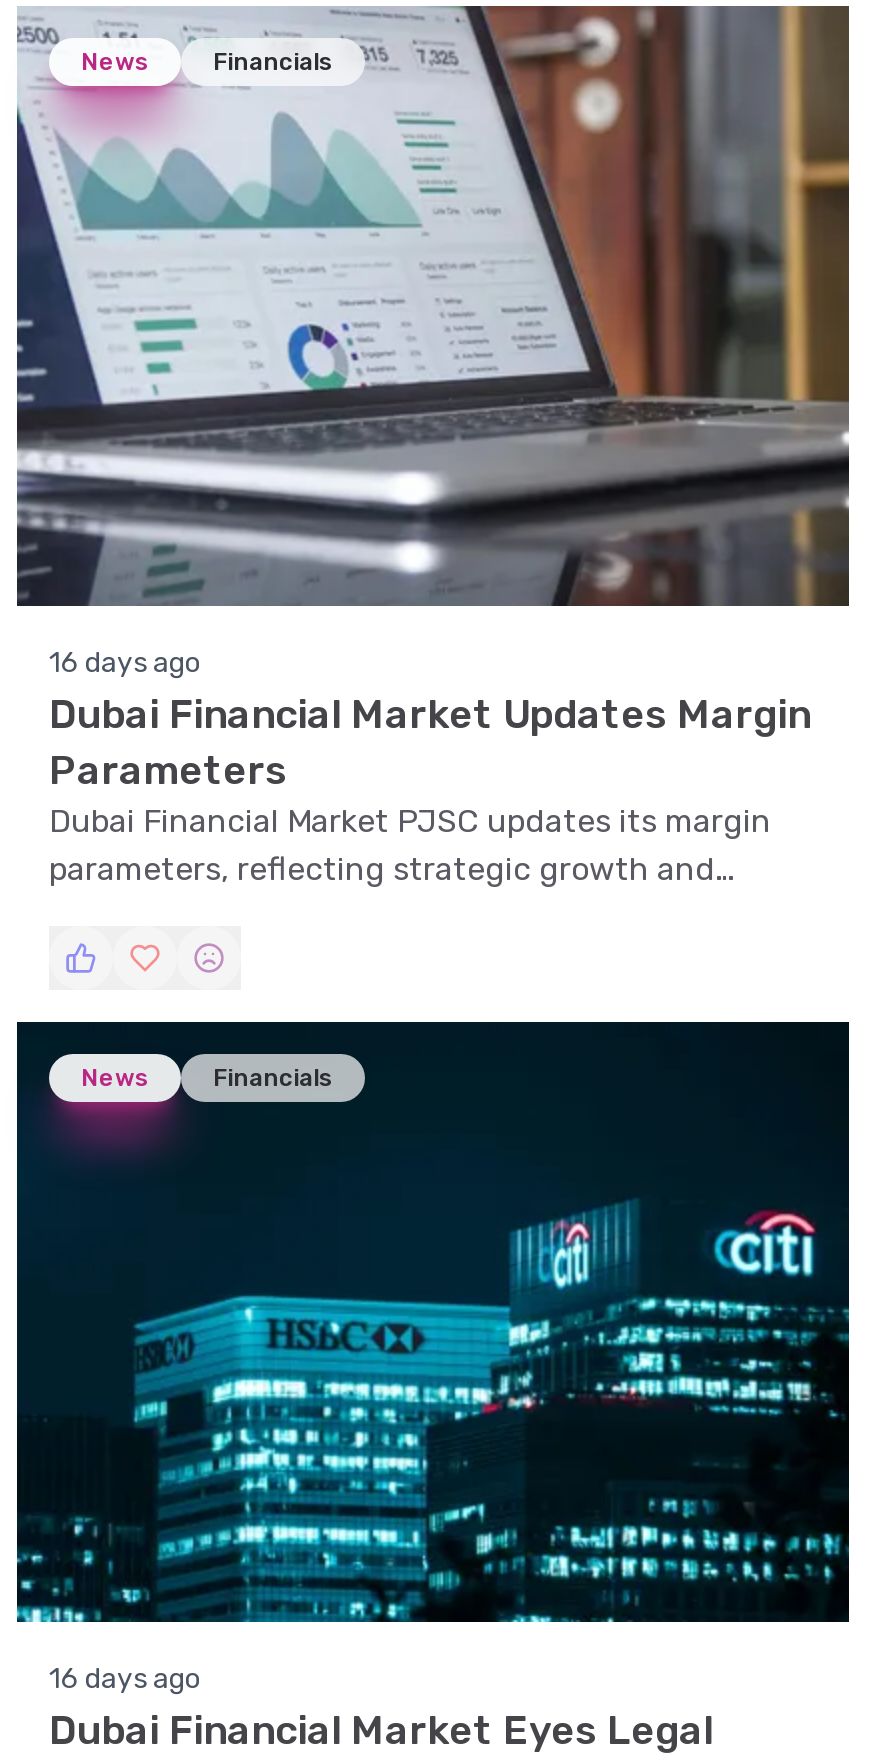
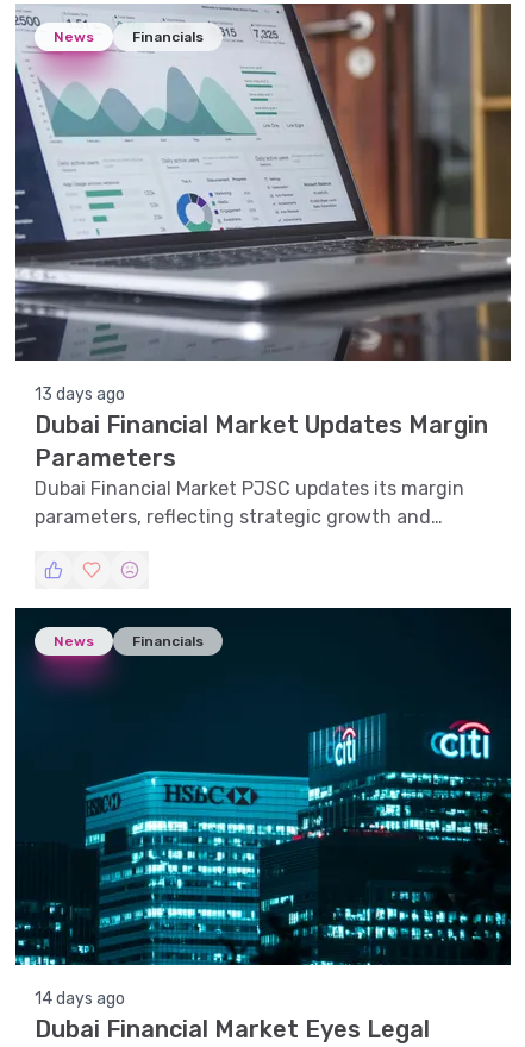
[49,646,201,680] 16 days ago -> [35,384,125,405] 13 days ago
[49,1662,201,1696] 16 days ago -> [35,989,125,1009] 14 days ago

